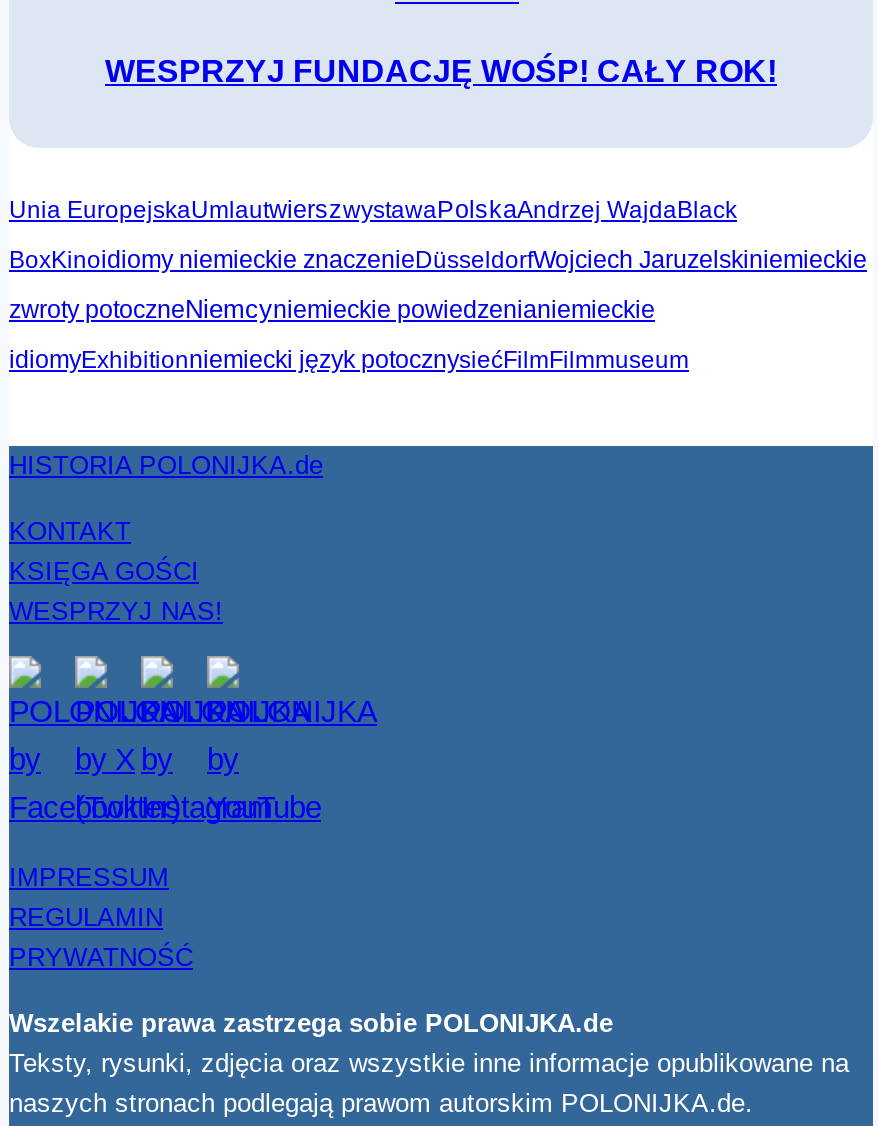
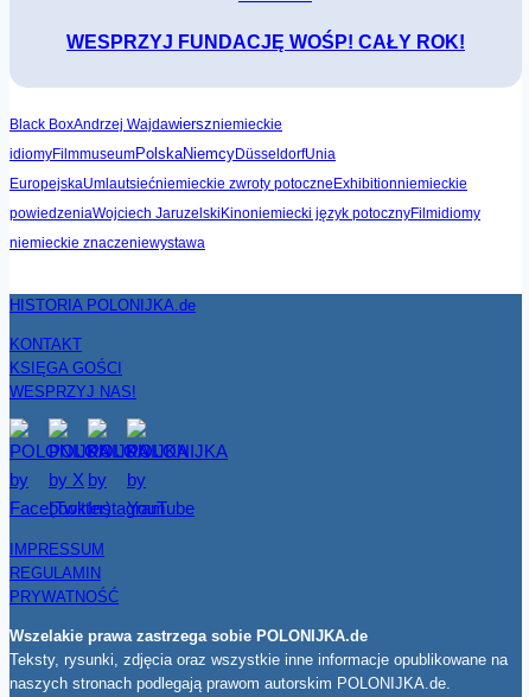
[9,194,867,374] Unia EuropejskaUmlautwierszwystawaPolskaAndrzej WajdaBlack | BoxKinoidiomy niemieckie znaczenieDüsseldorfWojciech Jaruzelskiniemieckie | zwroty potoczneNiemcyniemieckie powiedzenianiemieckie | idiomyExhibitionniemiecki język potocznysiećFilmFilmmuseum -> [9,115,480,251] Black BoxAndrzej Wajdawierszniemieckie | idiomyFilmmuseumPolskaNiemcyDüsseldorf Unia | Europejska Umlautsiećniemieckie zwroty potoczneExhibitionniemieckie | powiedzeniaWojciech JaruzelskiKinoniemiecki język potocznyFilmidiomy | niemieckie znaczeniewystawa

